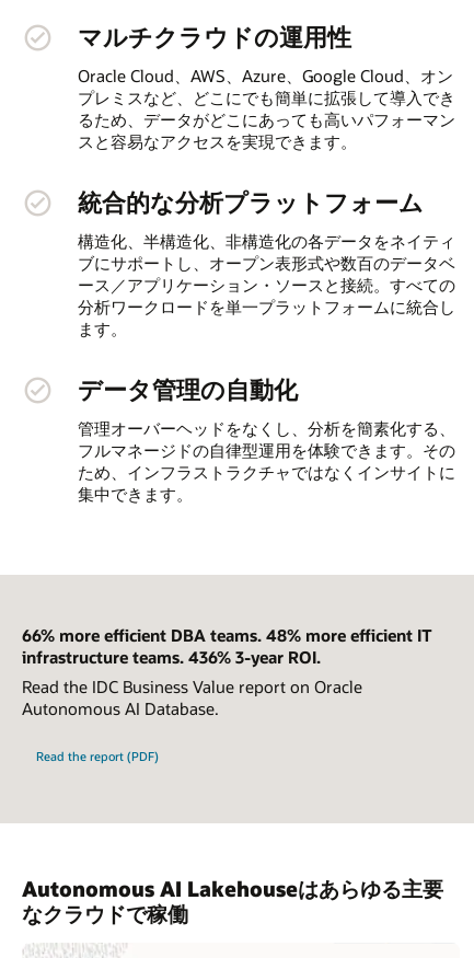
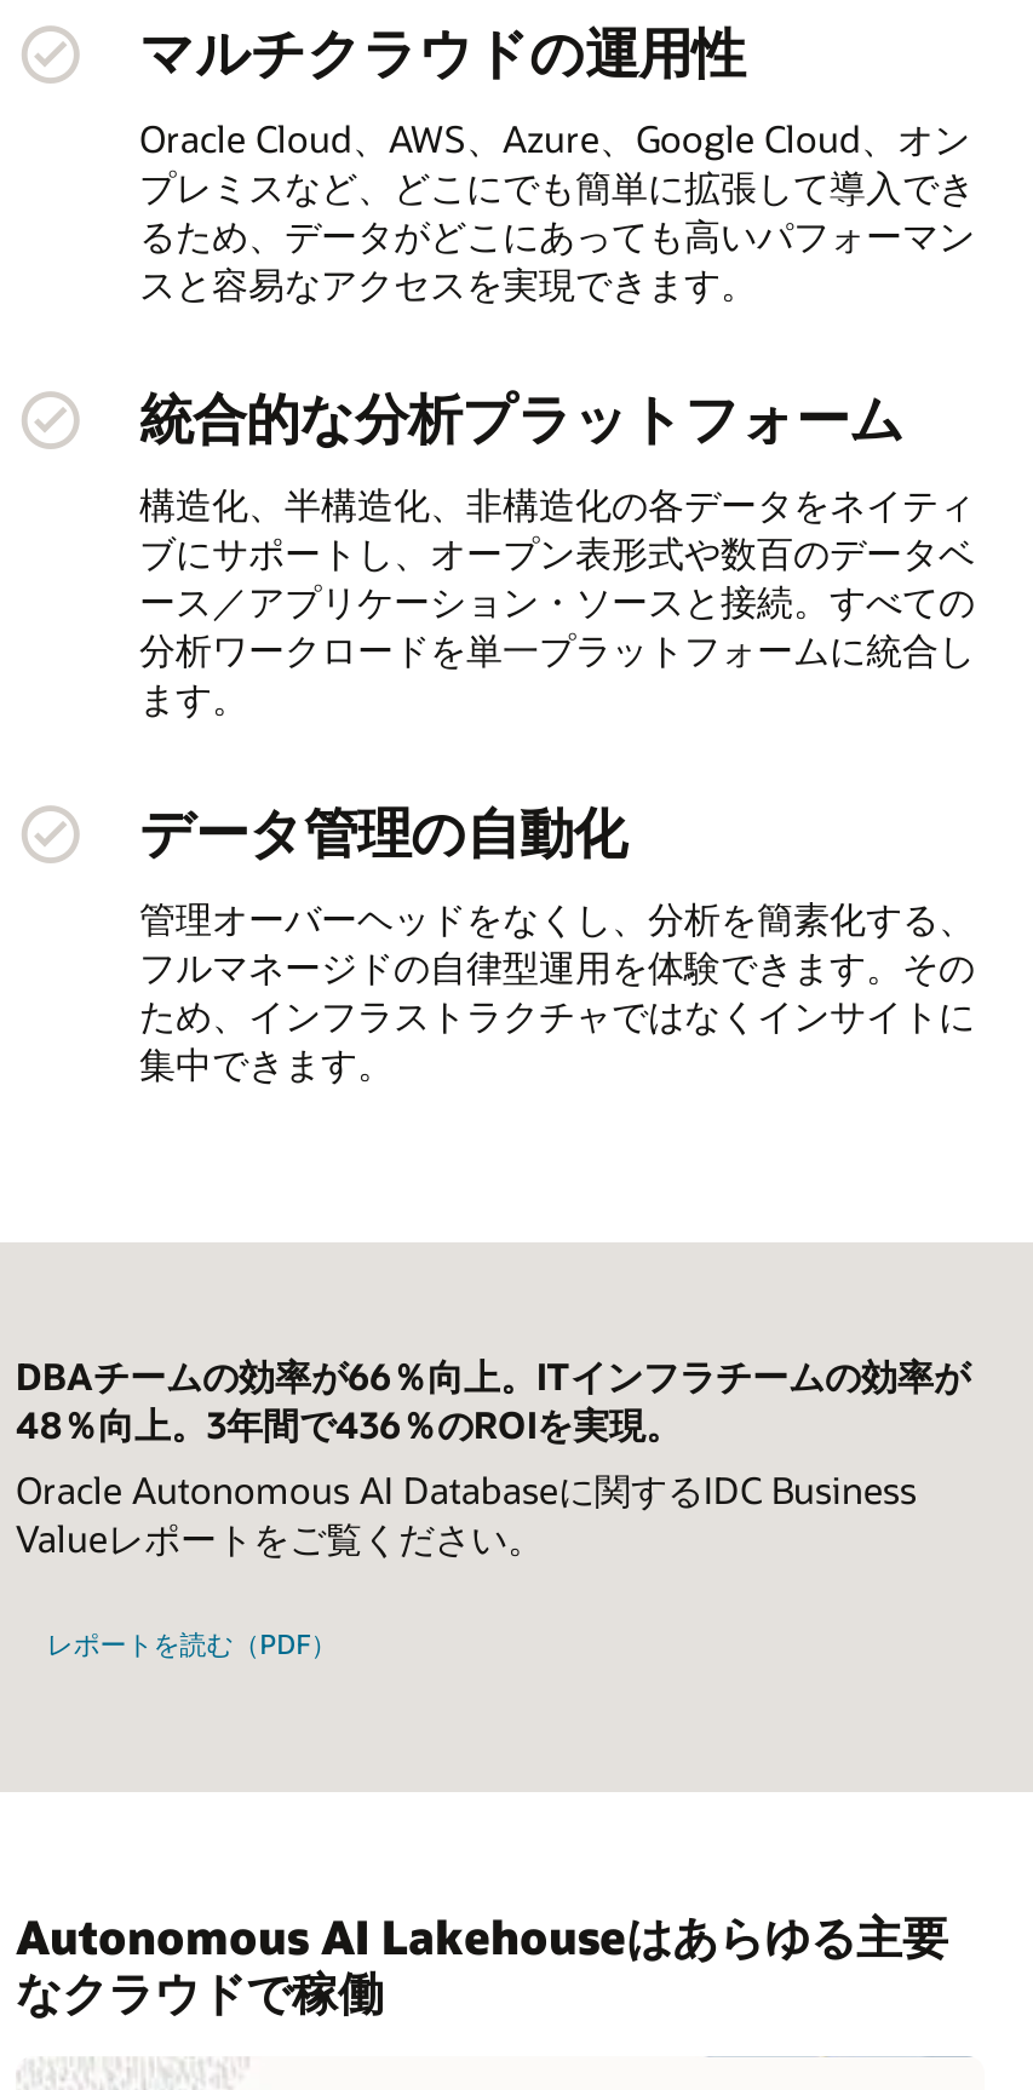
[22,624,432,719] 66% more efficient DBA teams. 48% more efficient IT | infrastructure teams. 436% 3-year ROI. | Read the IDC Business Value report on Oracle | Autonomous AI Database. -> [16,1351,970,1562] DBAチームの効率が66％向上。ITインフラチームの効率が | 48％向上。3年間で436％のROIを実現。 | Oracle Autonomous AI Databaseに関するIDC Business | Valueレポートをご覧ください。
[36,748,159,764] Read the report (PDF) -> [47,1625,337,1662] レポートを読む（PDF）

